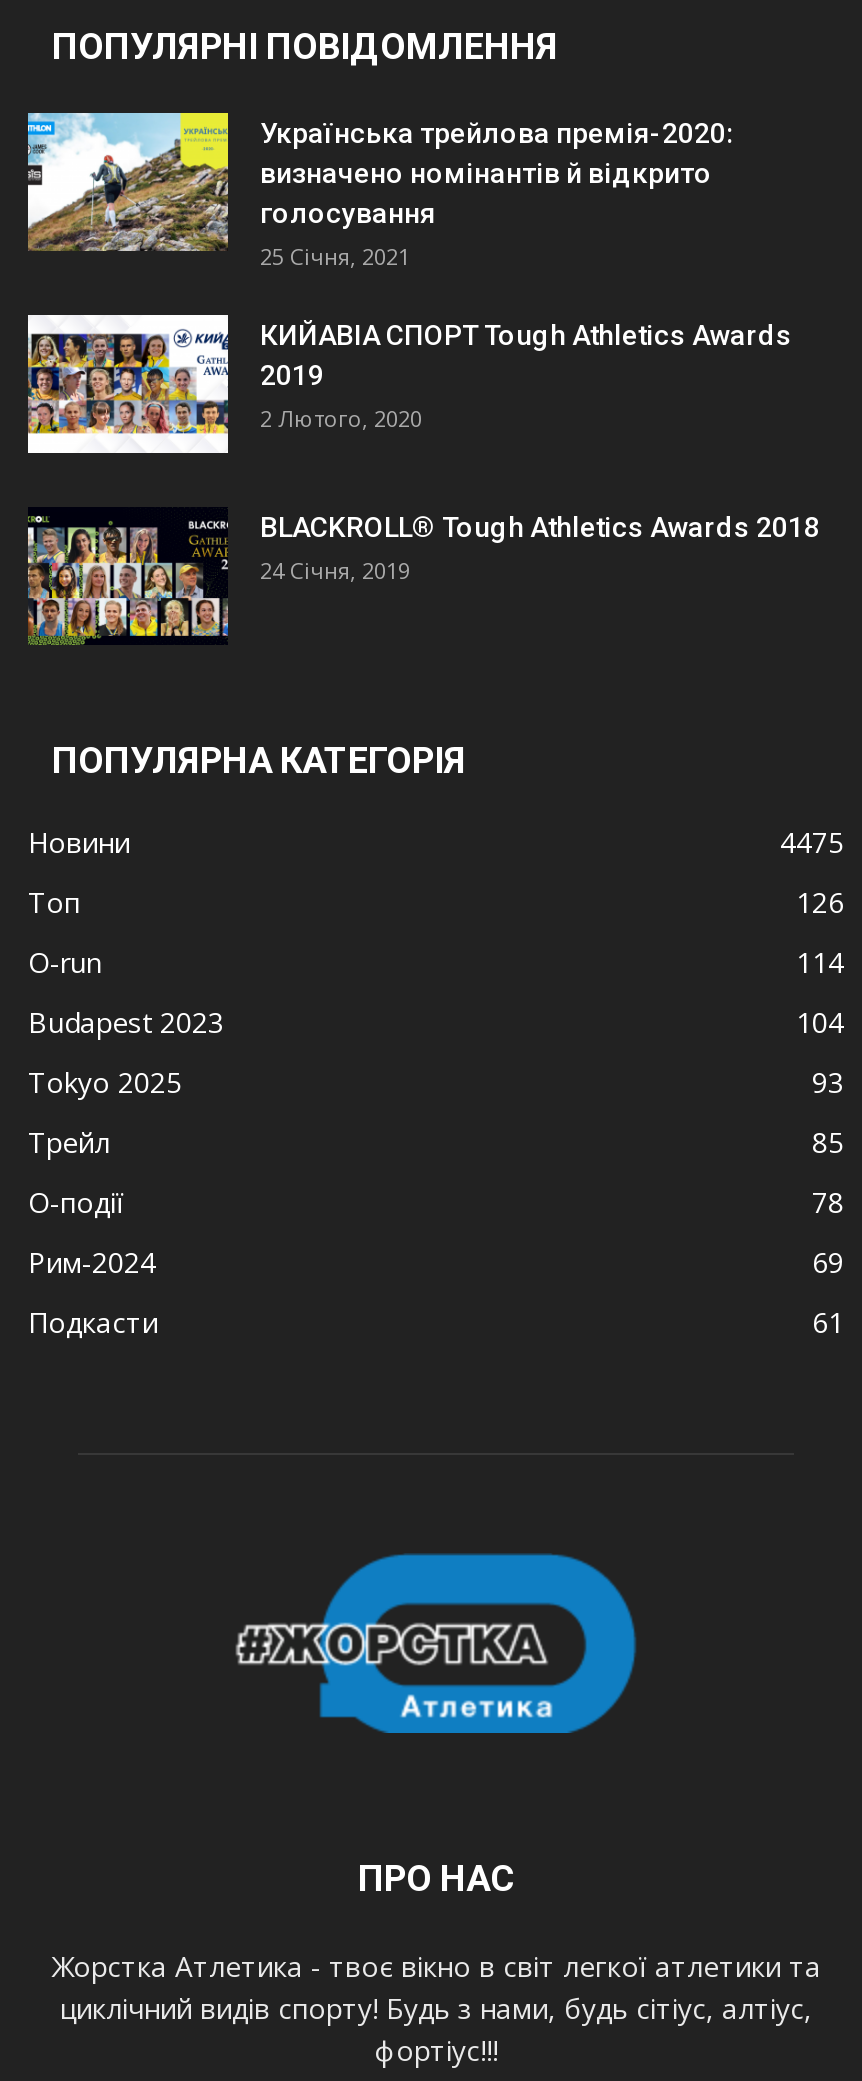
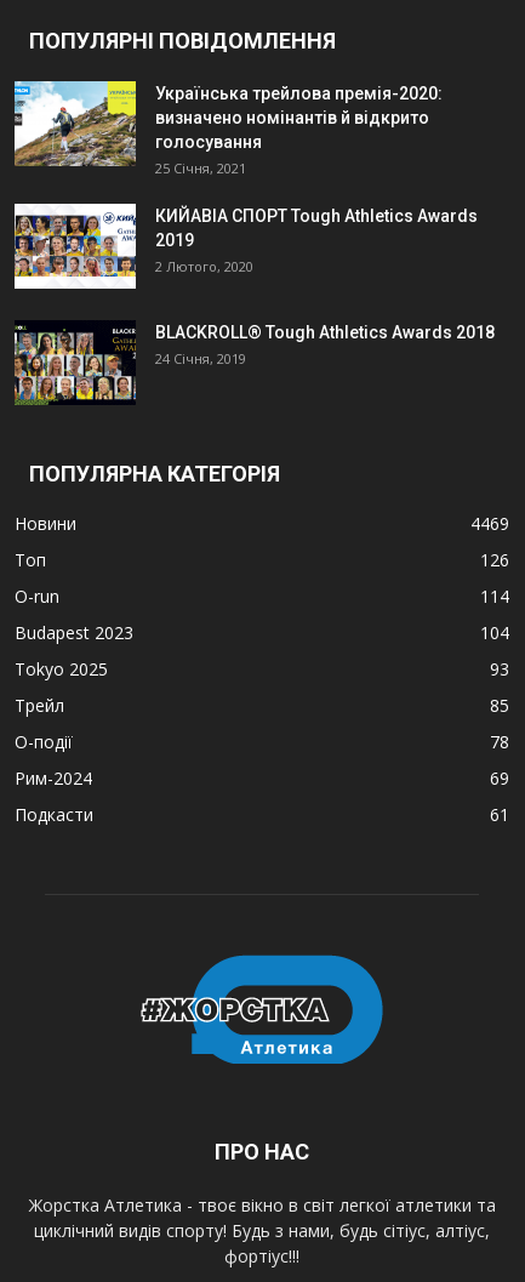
[780,824,844,862] 4475 -> [470,512,509,535] 4469

